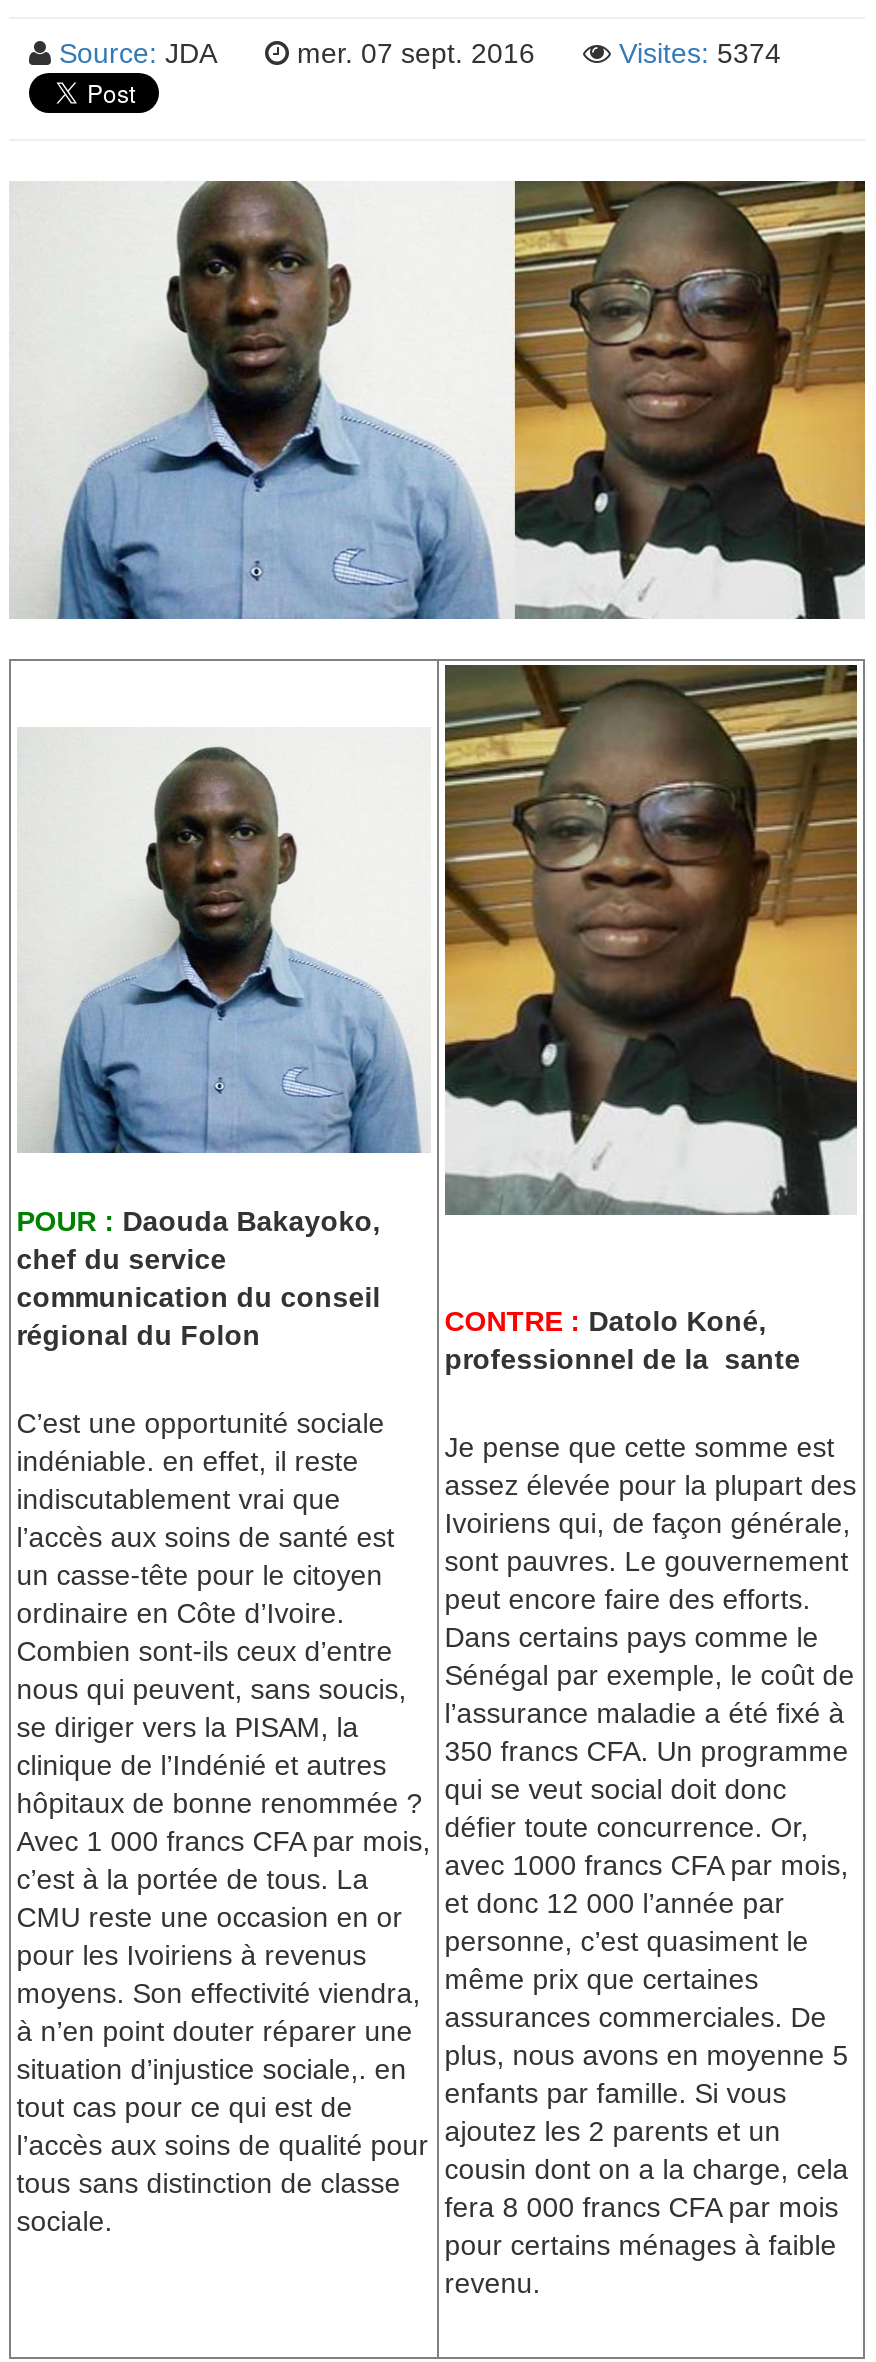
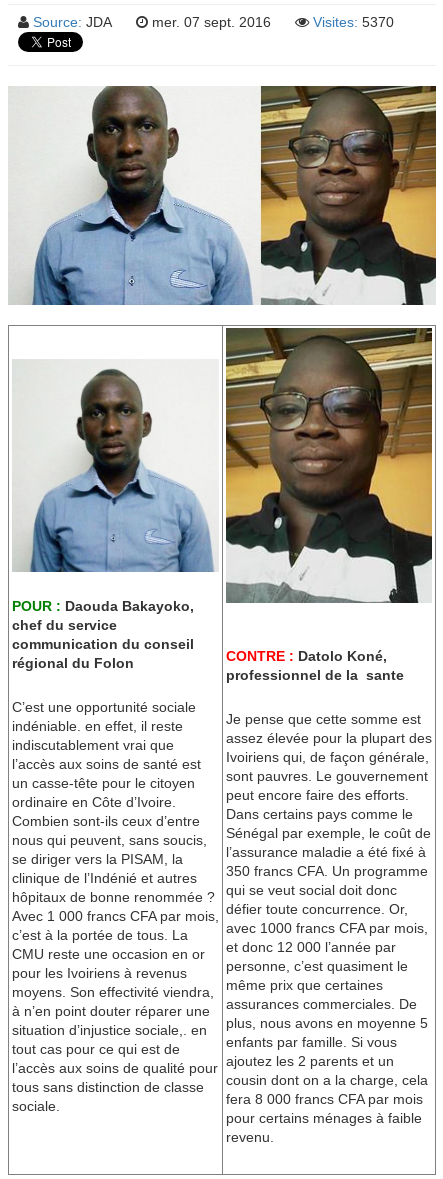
[619,37,781,69] Visites: 5374 -> [313,14,394,30] Visites: 5370

